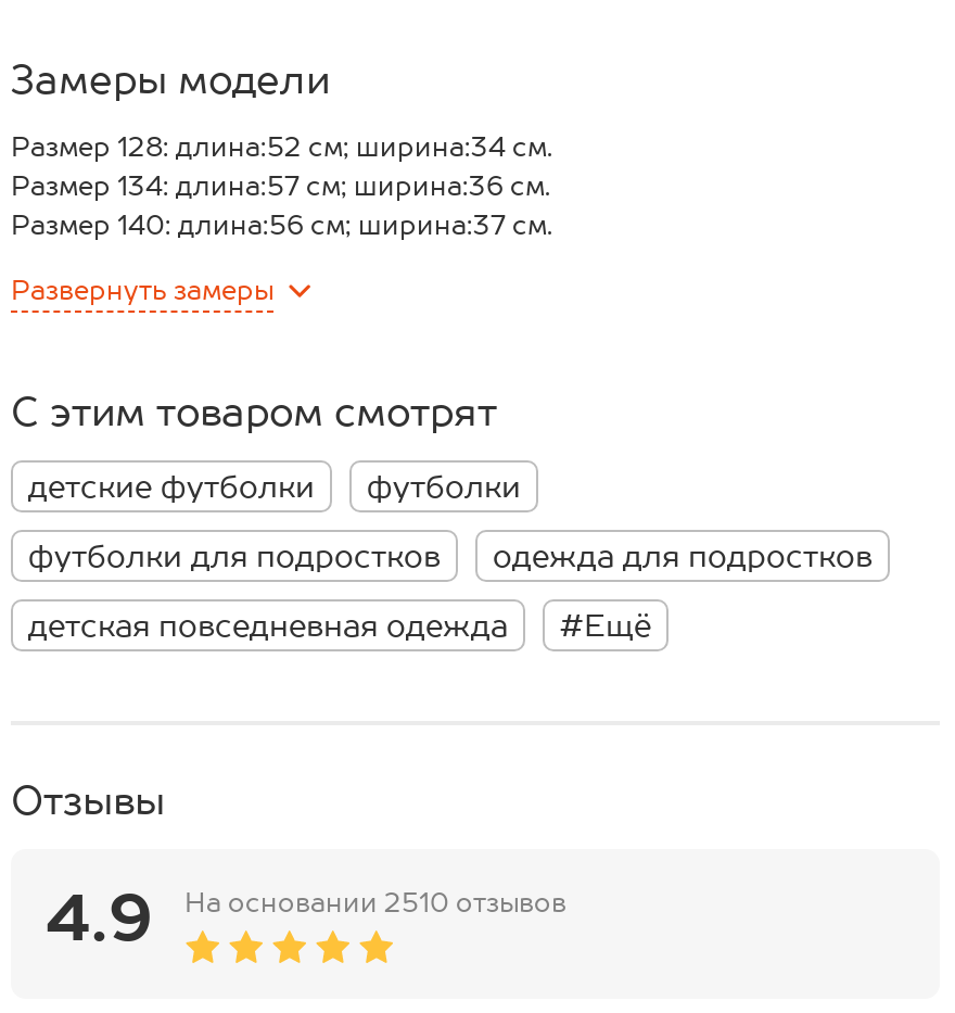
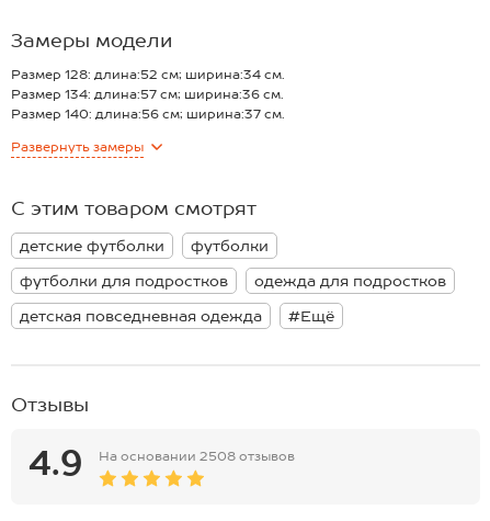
[184,888,566,918] На основании 2510 отзывов -> [99,448,295,464] На основании 2508 отзывов

